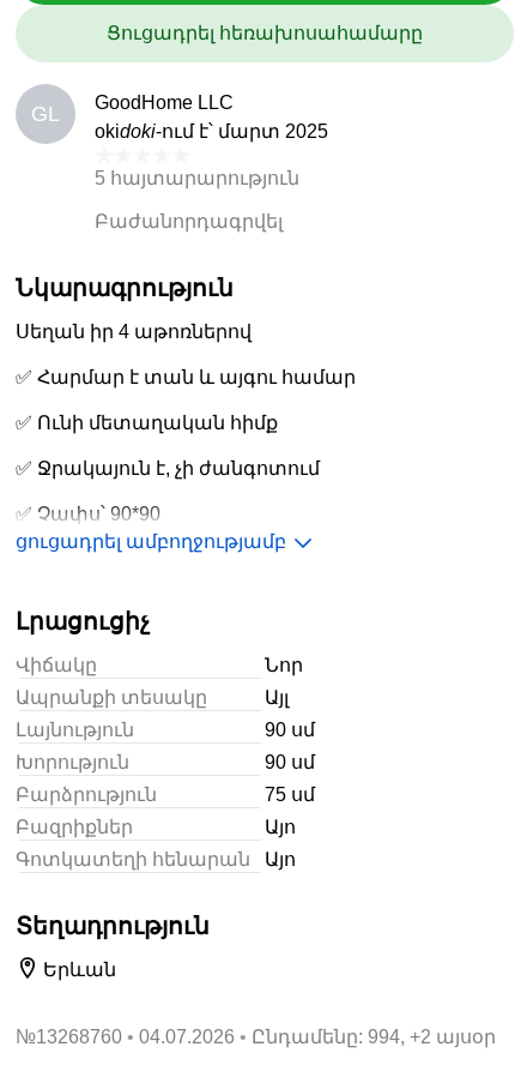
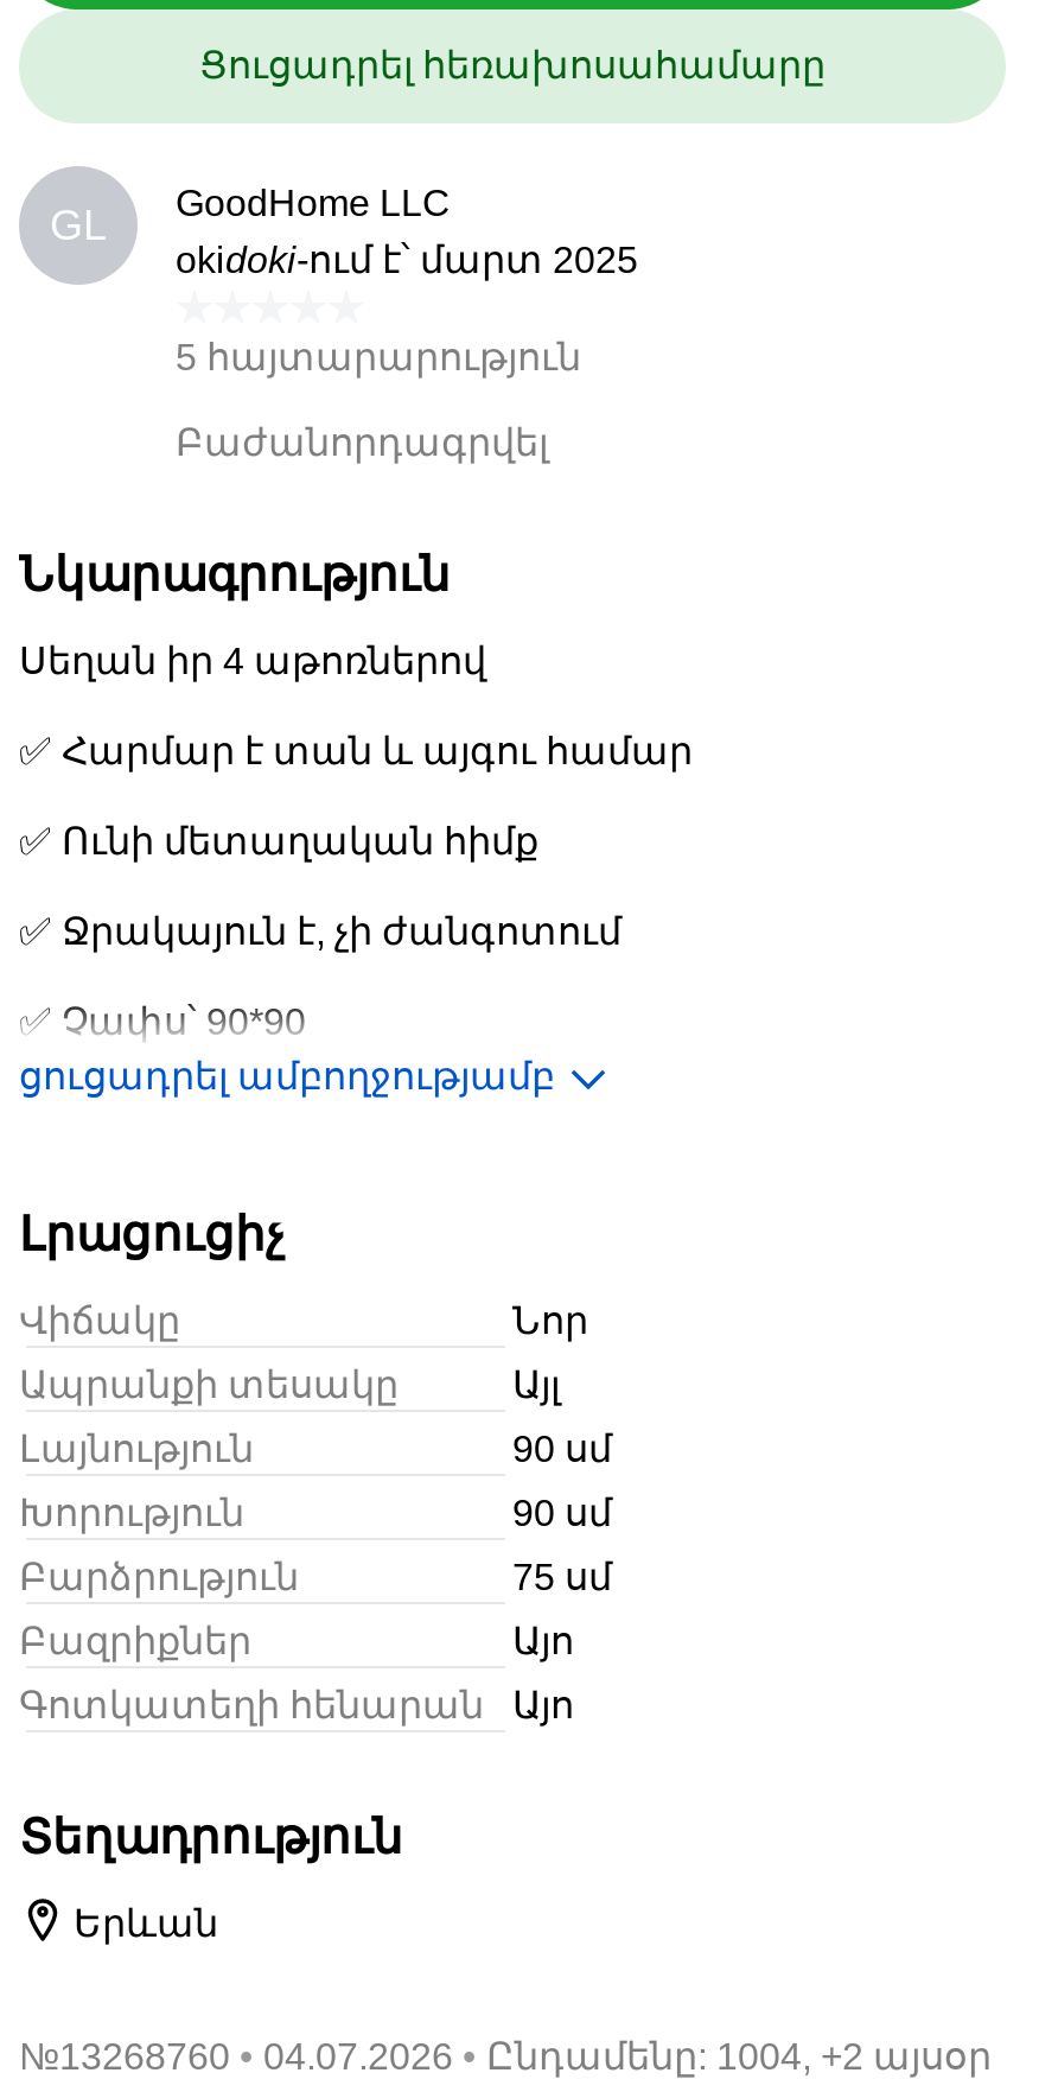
[252,1027,496,1047] Ընդամենը: 994, +2 այսօր -> [486,2036,992,2077] Ընդամենը: 1004, +2 այսօր

